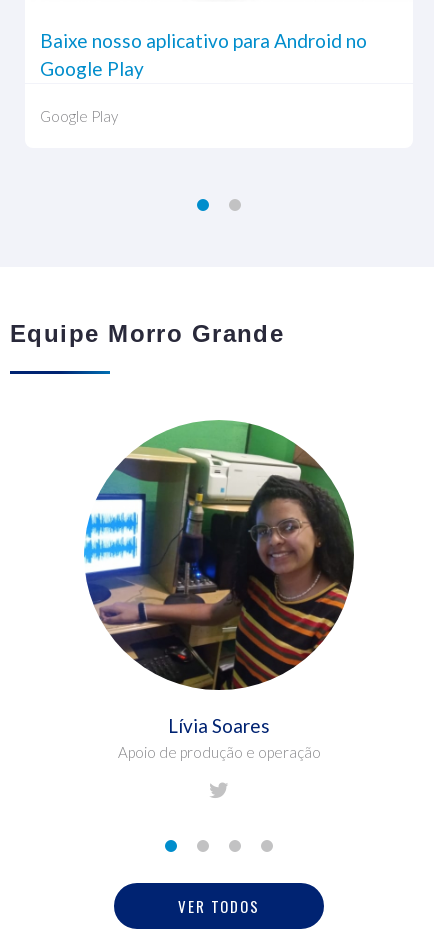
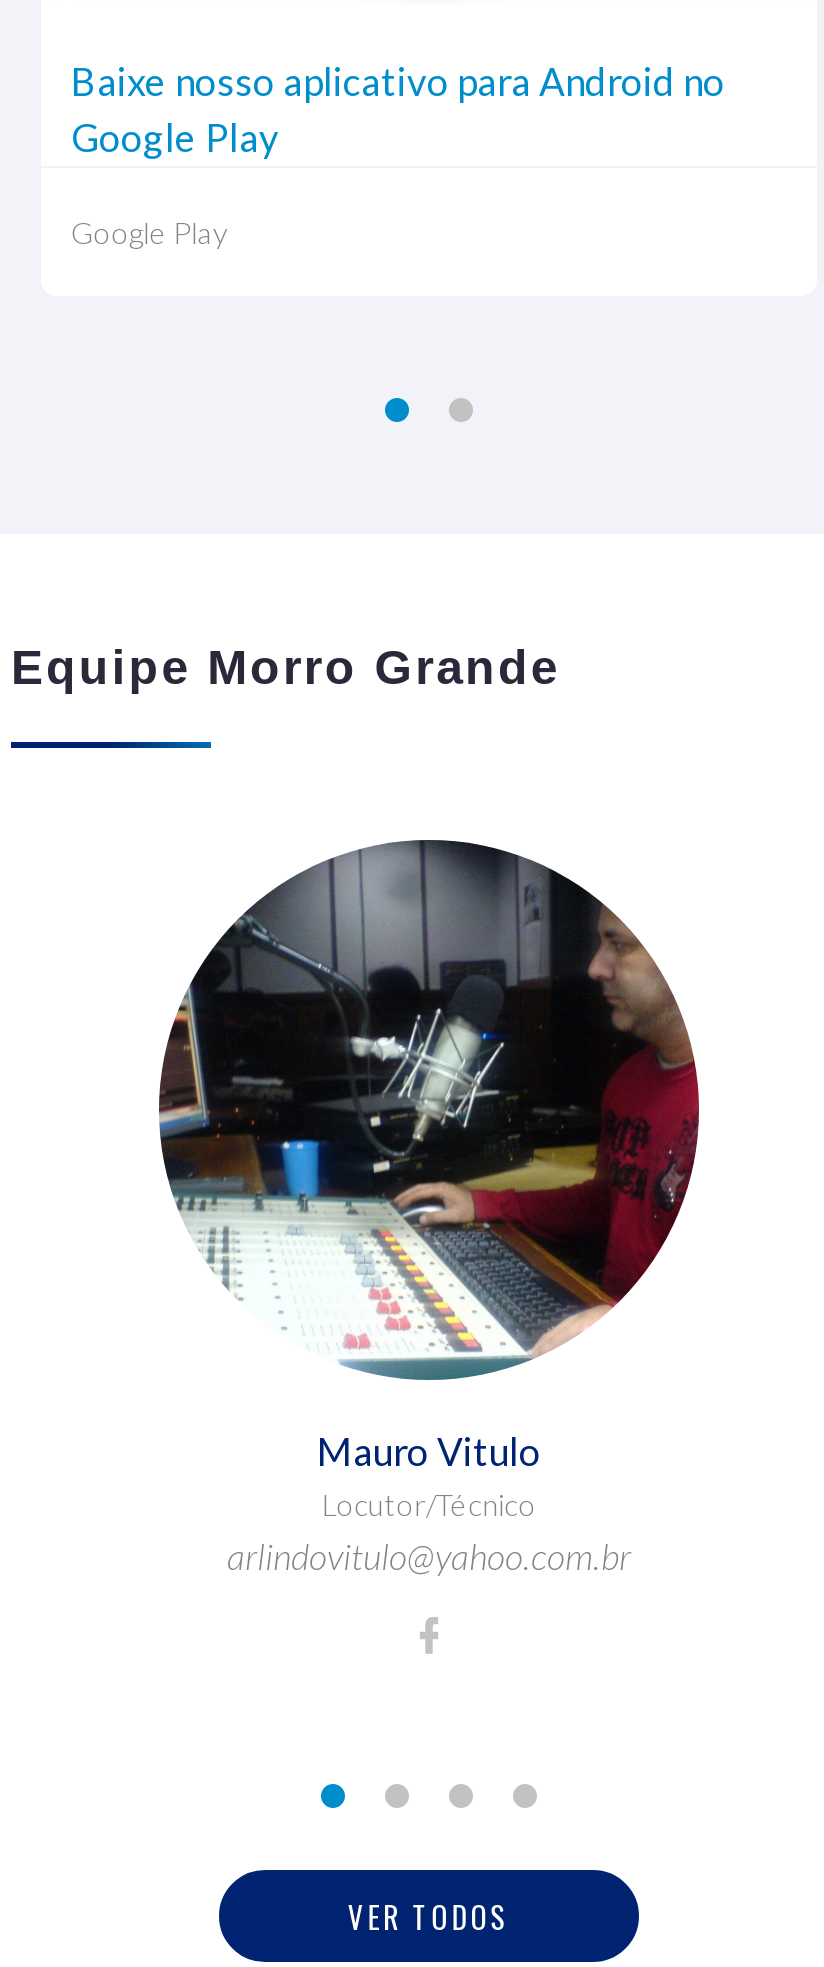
[83,420,354,671] [image] -> [157,838,699,1382] [image]
[117,714,320,761] Lívia Soares | Apoio de produção e operação -> [227,1429,631,1579] Mauro Vitulo | Locutor/Técnico | arlindovitulo@yahoo.com.br

